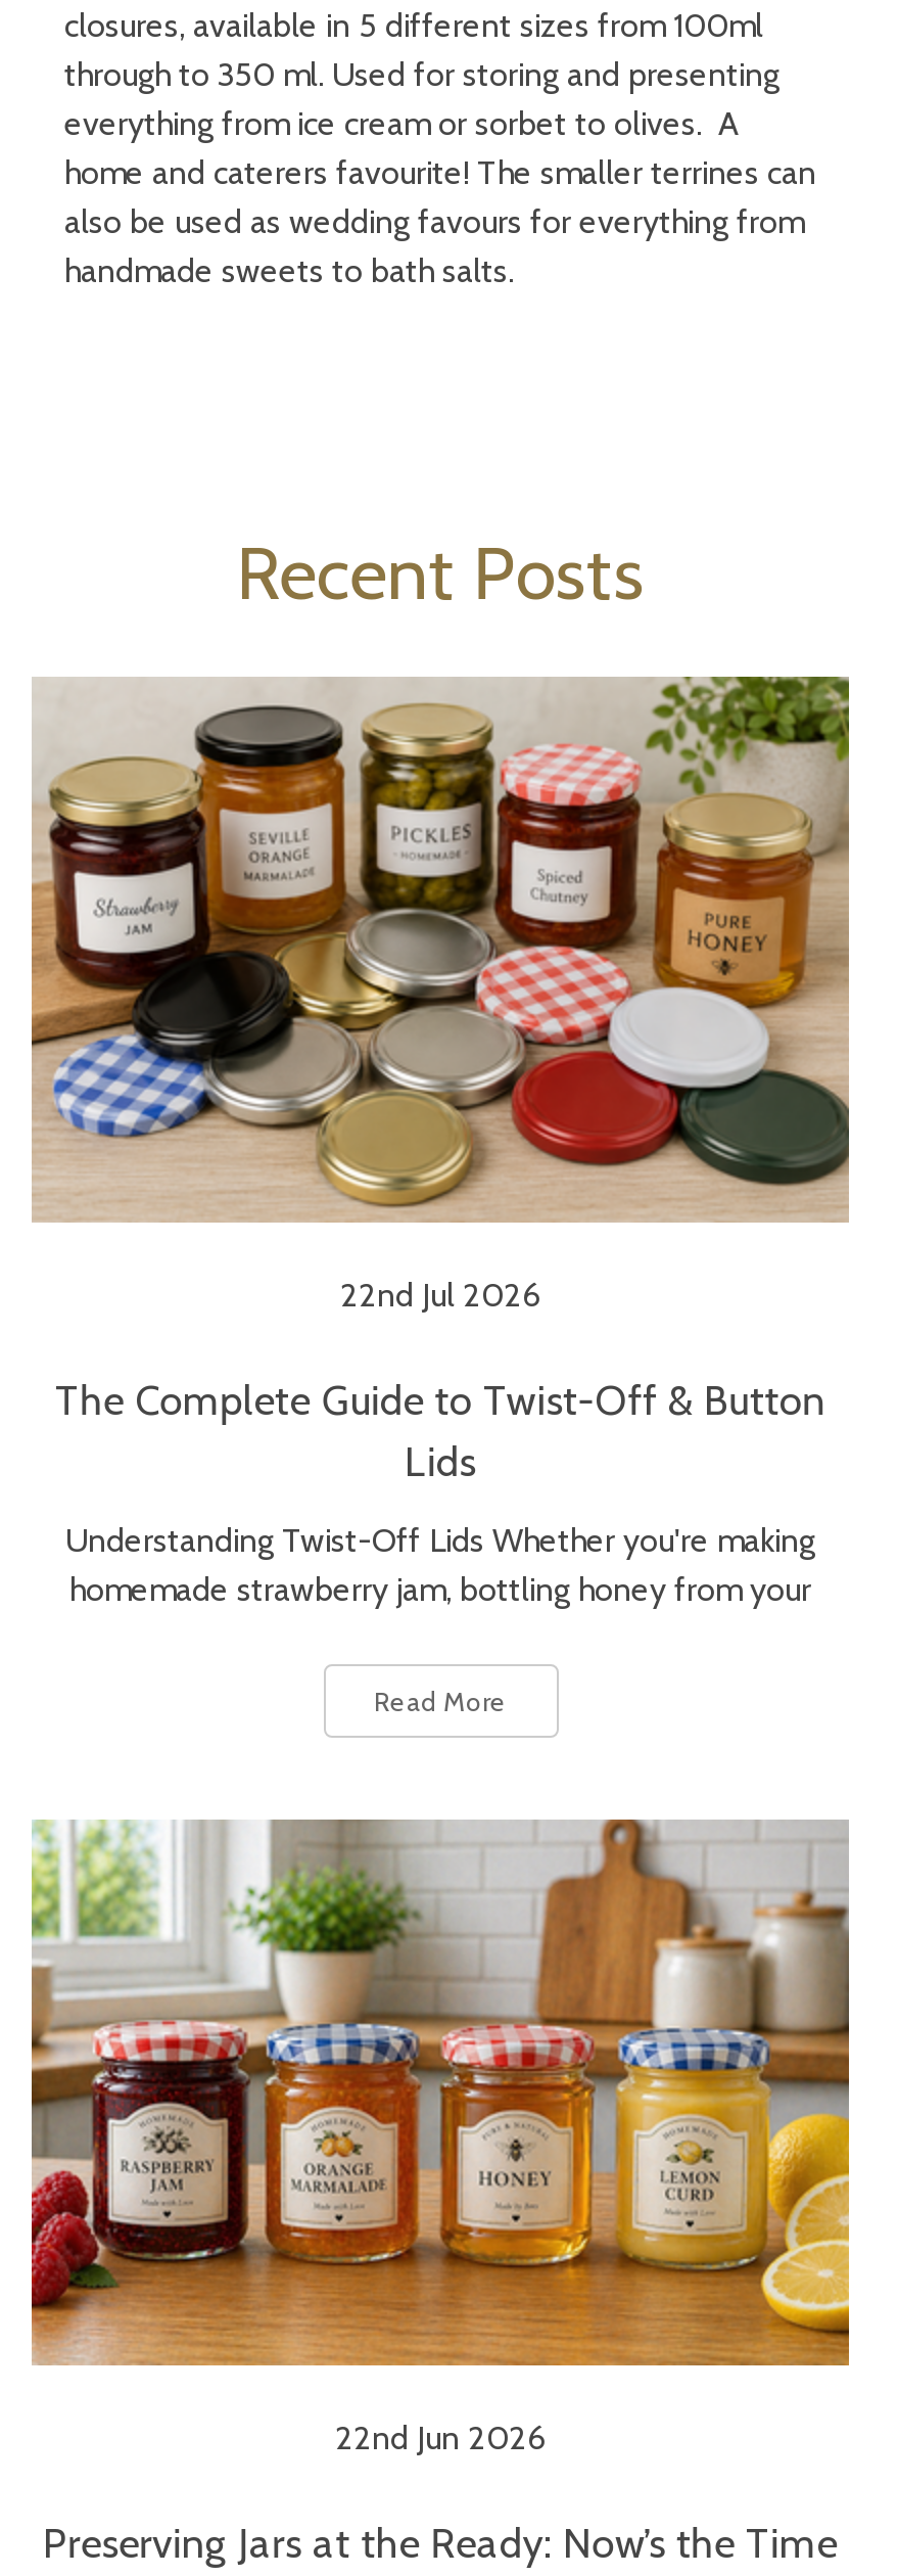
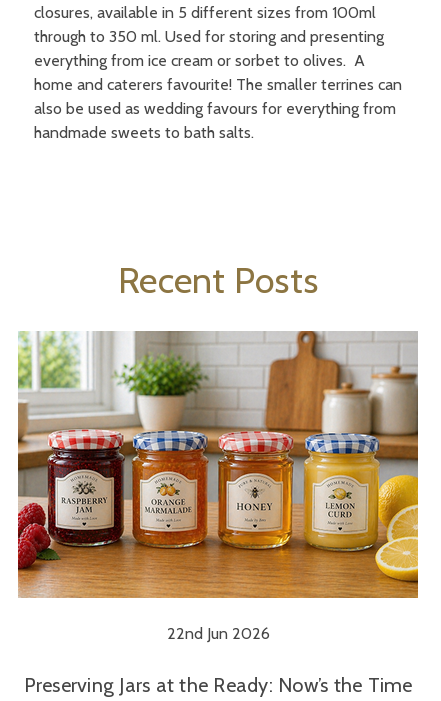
[30,677,851,1717] [image] | 22nd Jul 2026 | The Complete Guide to Twist-Off & Button | Lids | Understanding Twist-Off Lids Whether you're making | homemade strawberry jam, bottling honey from your | Read More -> none

